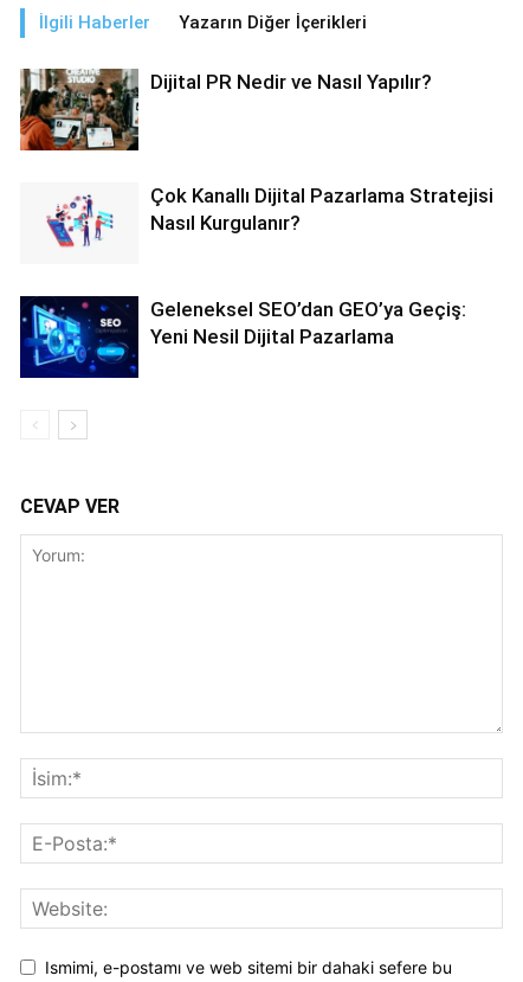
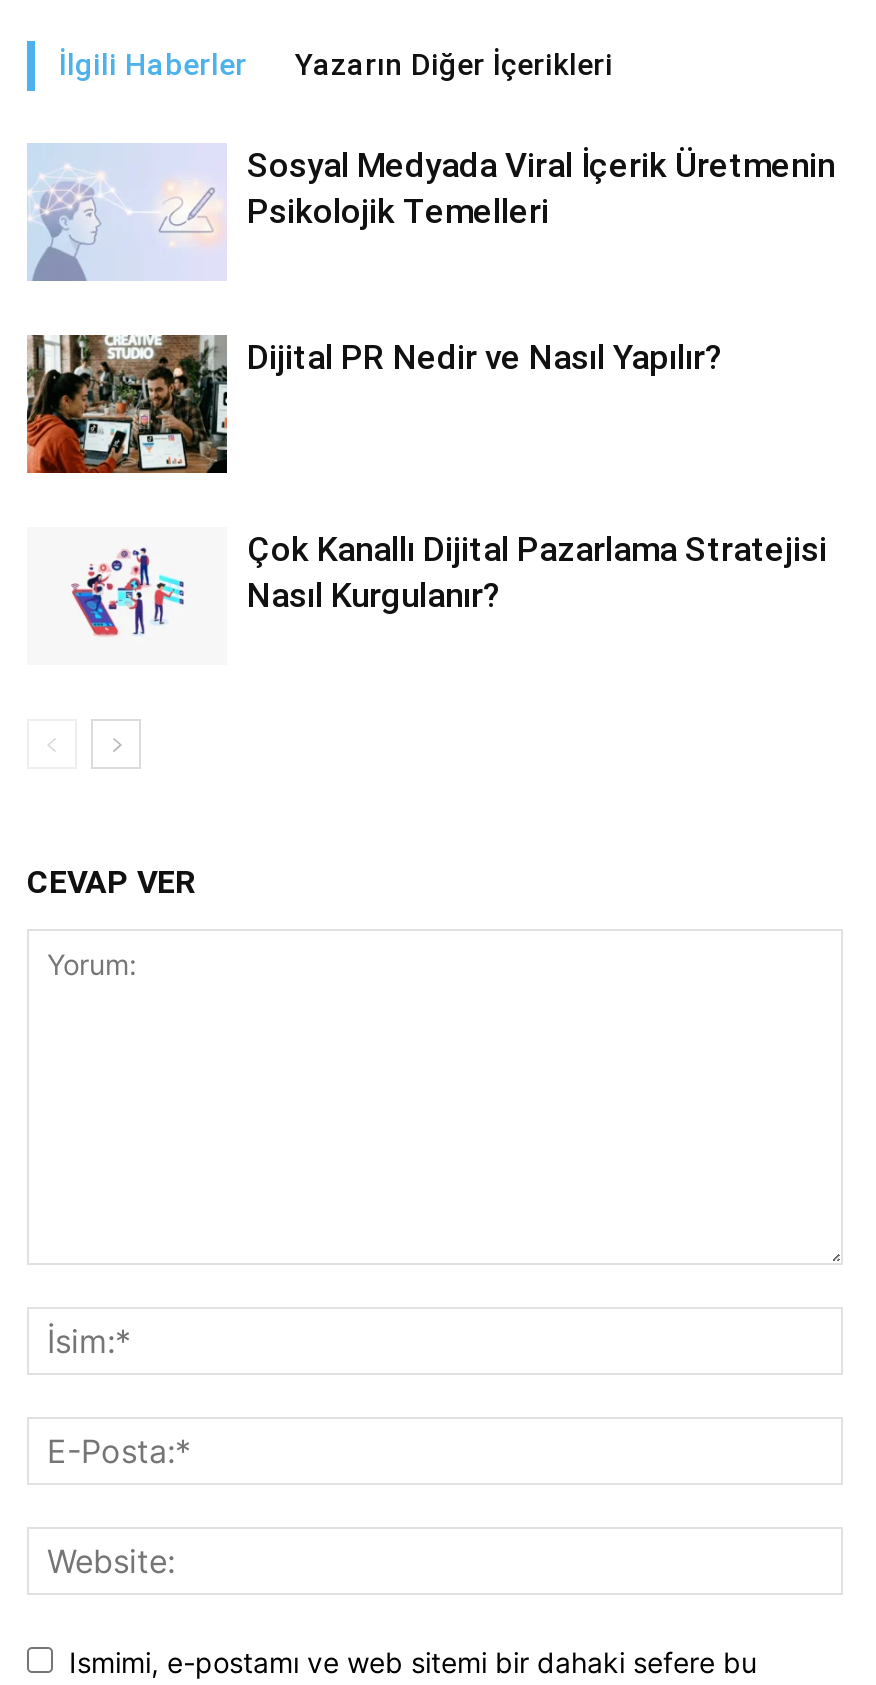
none -> [27,143,835,283] [image] | Sosyal Medyada Viral İçerik Üretmenin | Psikolojik Temelleri
moved [18,66,493,234] -> [23,331,827,615]: [image] | Dijital PR Nedir ve Nasıl Yapılır? | Çok Kanallı Dijital Pazarlama Stratejisi | Nasıl Kurgulanır?
[19,295,466,379] [image] | Geleneksel SEO’dan GEO’ya Geçiş: | Yeni Nesil Dijital Pazarlama -> none

